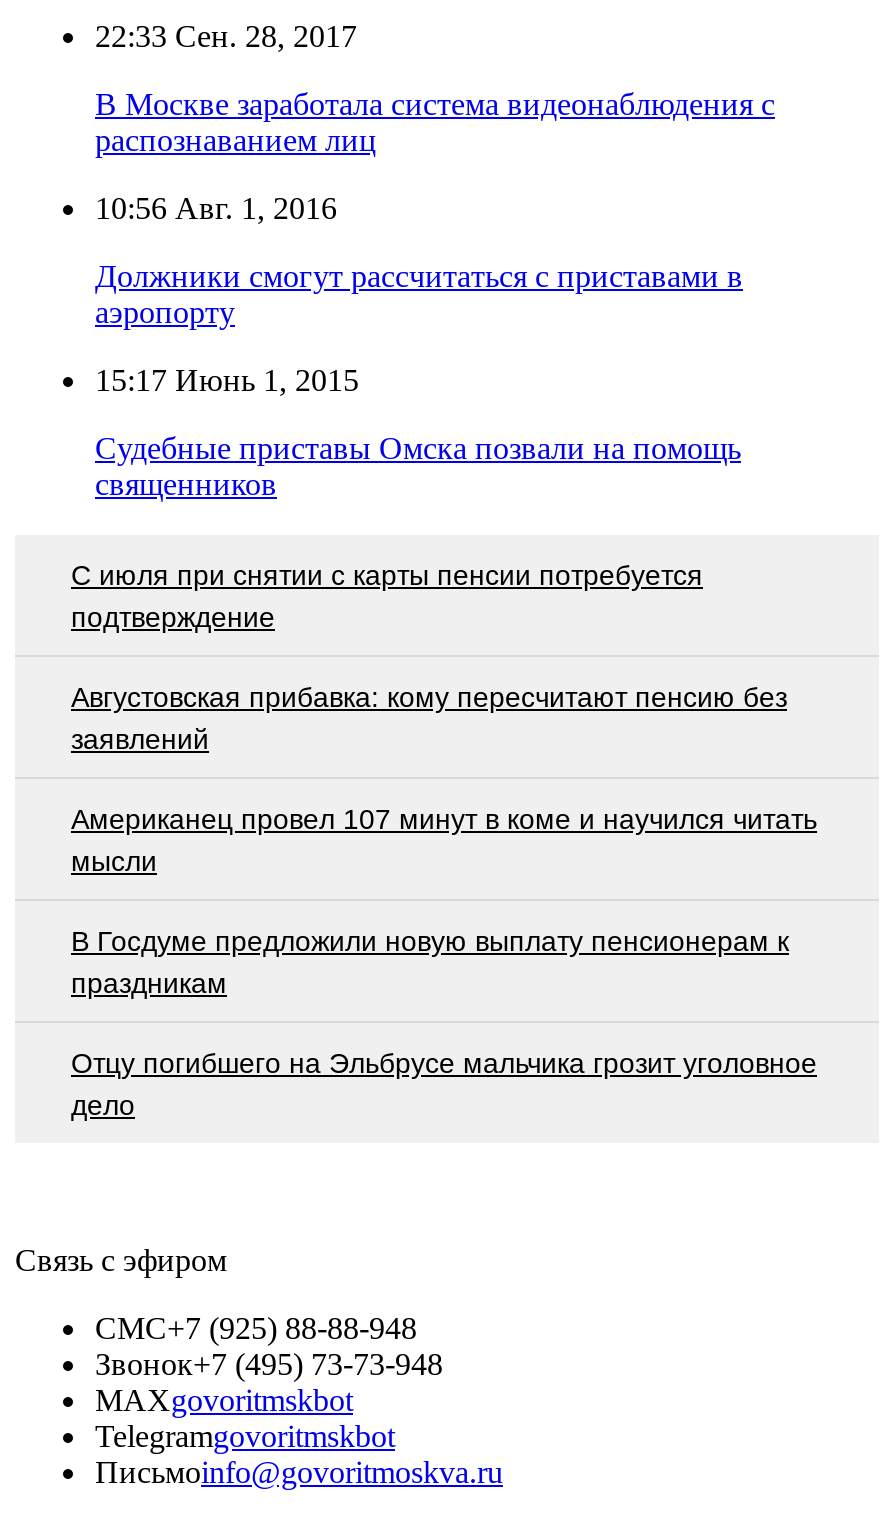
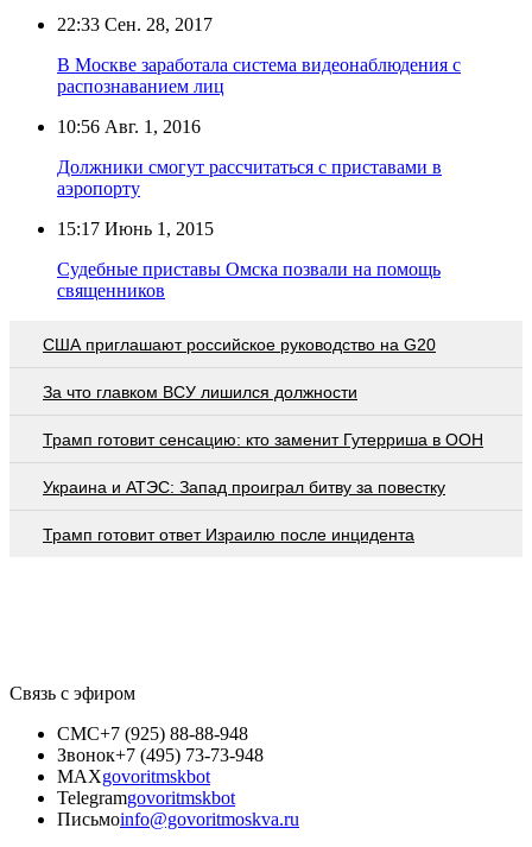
[71,558,703,632] С июля при снятии с карты пенсии потребуется | подтверждение -> [43,335,436,354] США приглашают российское руководство на G20
[71,680,787,754] Августовская прибавка: кому пересчитают пенсию без | заявлений -> [43,382,357,401] За что главком ВСУ лишился должности
[71,802,817,876] Американец провел 107 минут в коме и научился читать | мысли -> [43,430,483,449] Трамп готовит сенсацию: кто заменит Гутерриша в ООН
[71,924,789,998] В Госдуме предложили новую выплату пенсионерам к | праздникам -> [43,477,445,496] Украина и АТЭС: Запад проиграл битву за повестку
[71,1046,817,1120] Отцу погибшего на Эльбрусе мальчика грозит уголовное | дело -> [43,525,414,544] Трамп готовит ответ Израилю после инцидента

